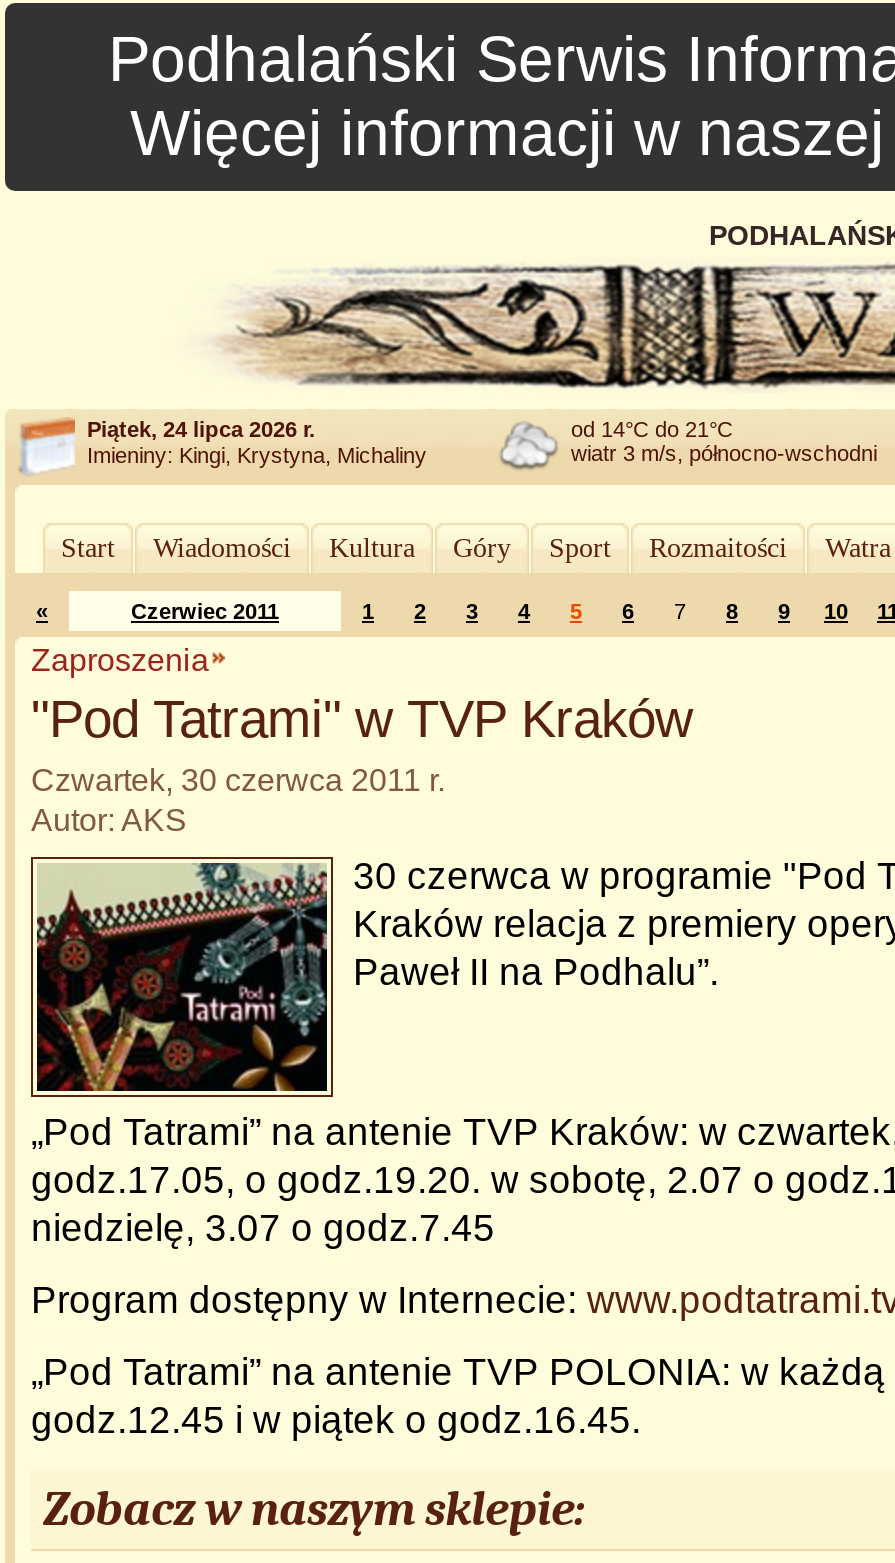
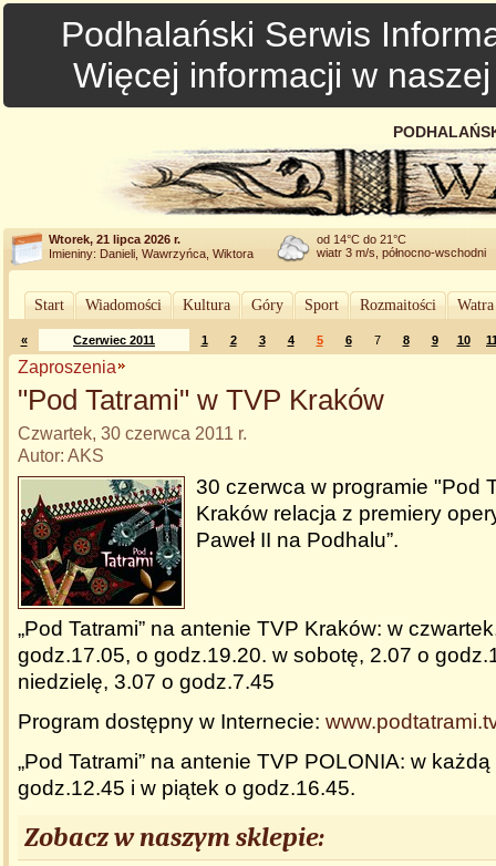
[87,417,315,441] Piątek, 24 lipca 2026 r. -> [49,233,180,246] Wtorek, 21 lipca 2026 r.
[87,443,427,467] Imieniny: Kingi, Krystyna, Michaliny -> [49,247,254,260] Imieniny: Danieli, Wawrzyńca, Wiktora

